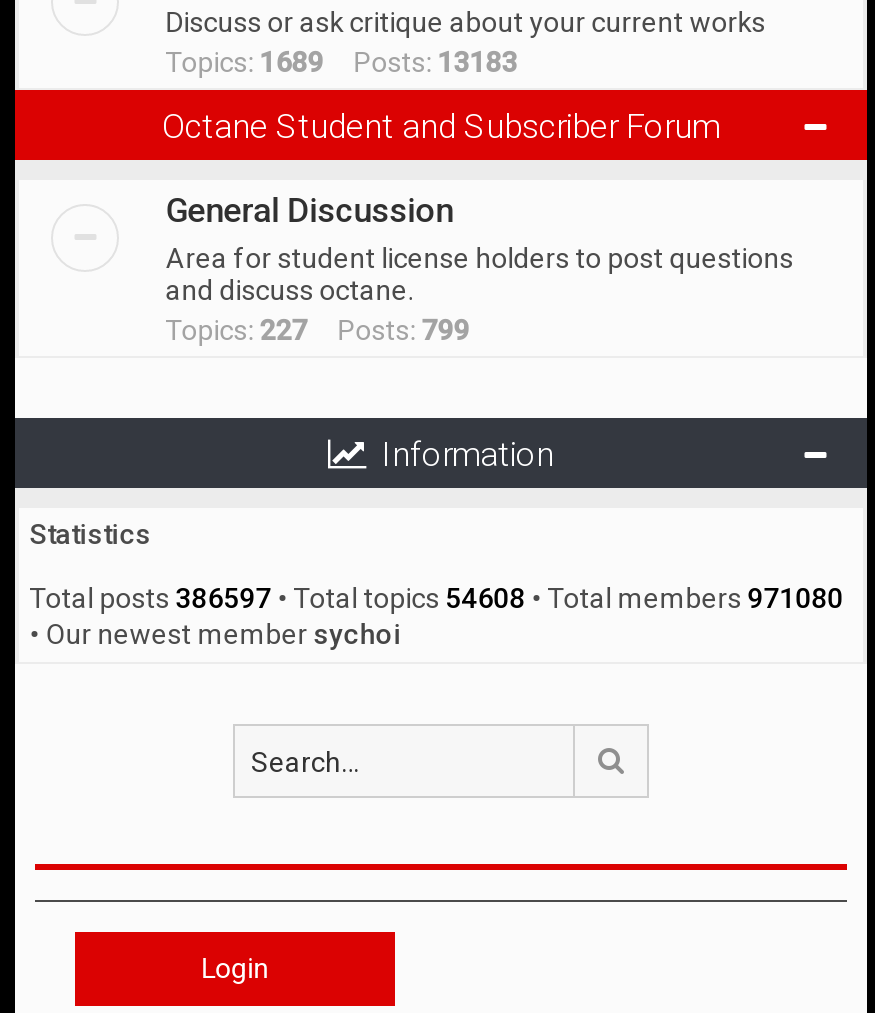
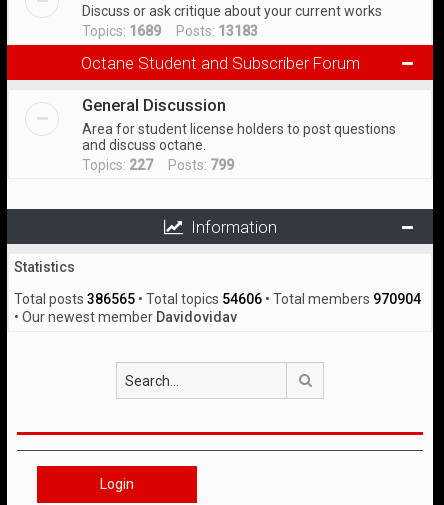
[29,582,843,614] Total posts 386597 • Total topics 54608 • Total members 971080 -> [14,291,421,307] Total posts 386565 • Total topics 54606 • Total members 970904
[29,618,401,650] • Our newest member sychoi -> [14,309,237,325] • Our newest member Davidovidav

